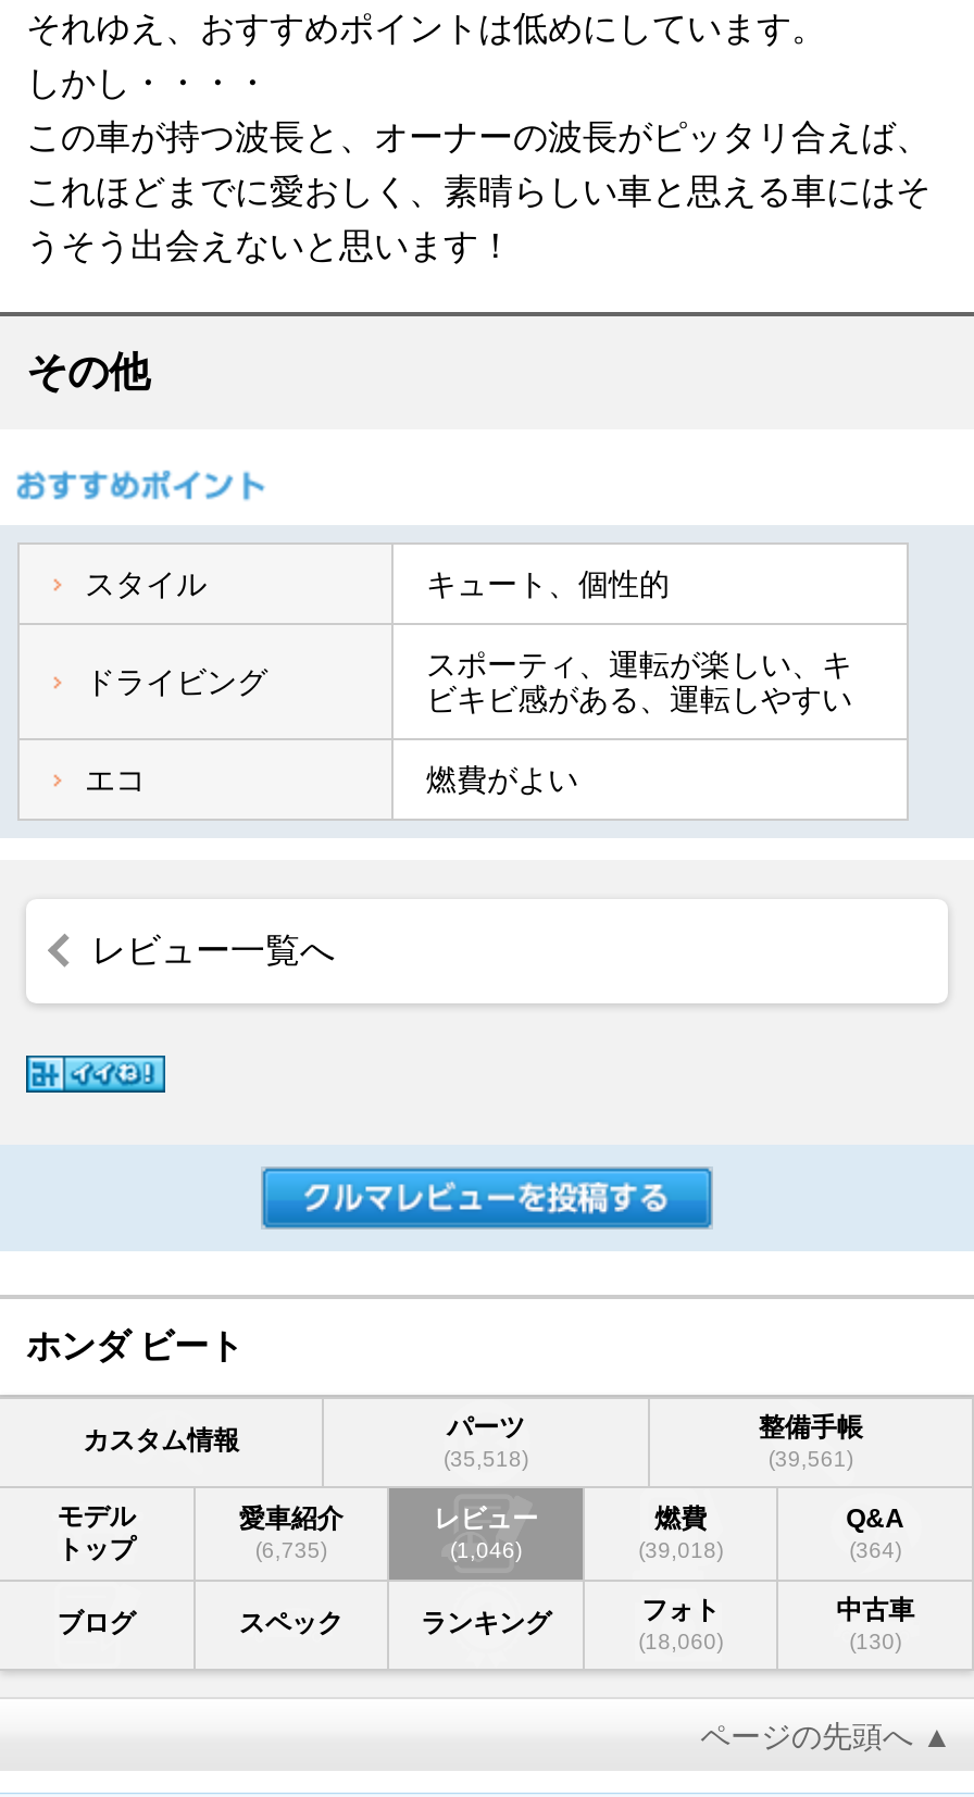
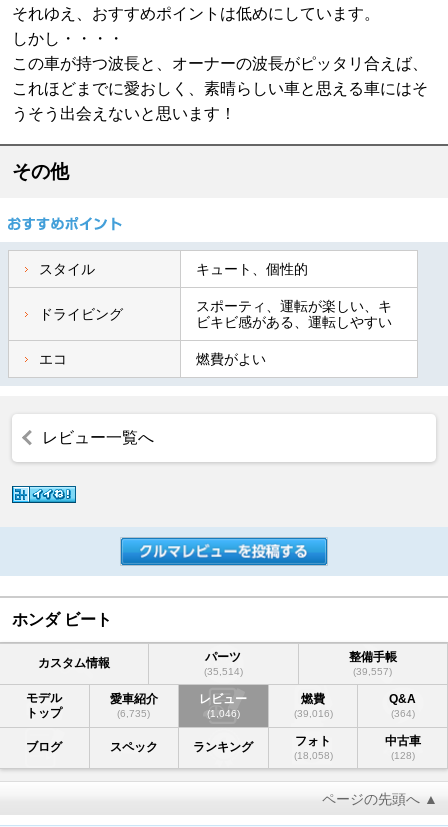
[444,1447,528,1470] (35,518) -> [204,666,243,677] (35,514)
[768,1447,853,1470] (39,561) -> [353,666,392,677] (39,557)
[638,1538,723,1562] (39,018) -> [294,708,333,719] (39,016)
[638,1629,723,1653] (18,060) -> [294,750,333,761] (18,058)
[849,1629,902,1653] (130) -> [391,750,415,761] (128)

